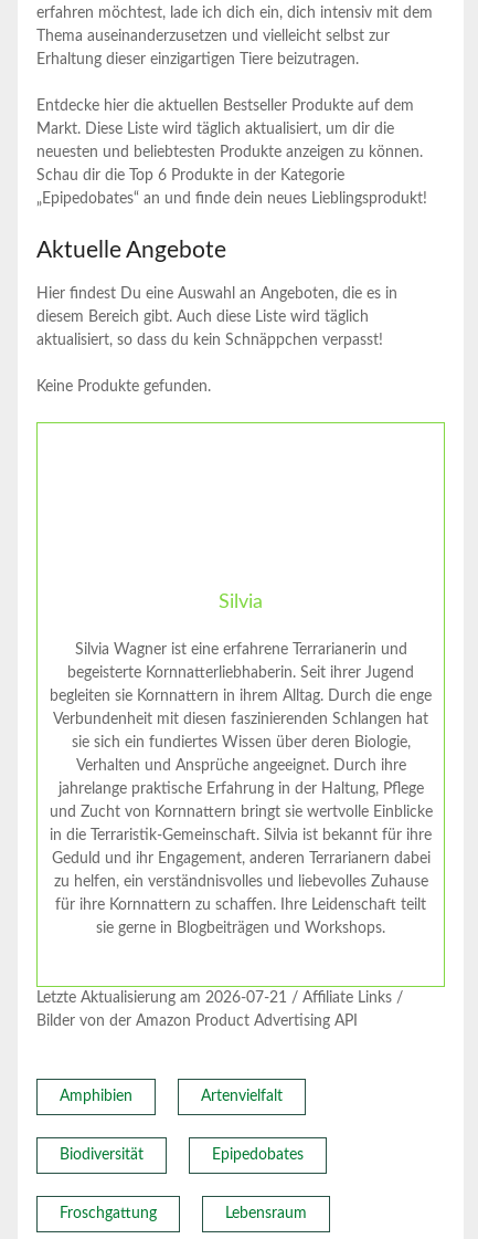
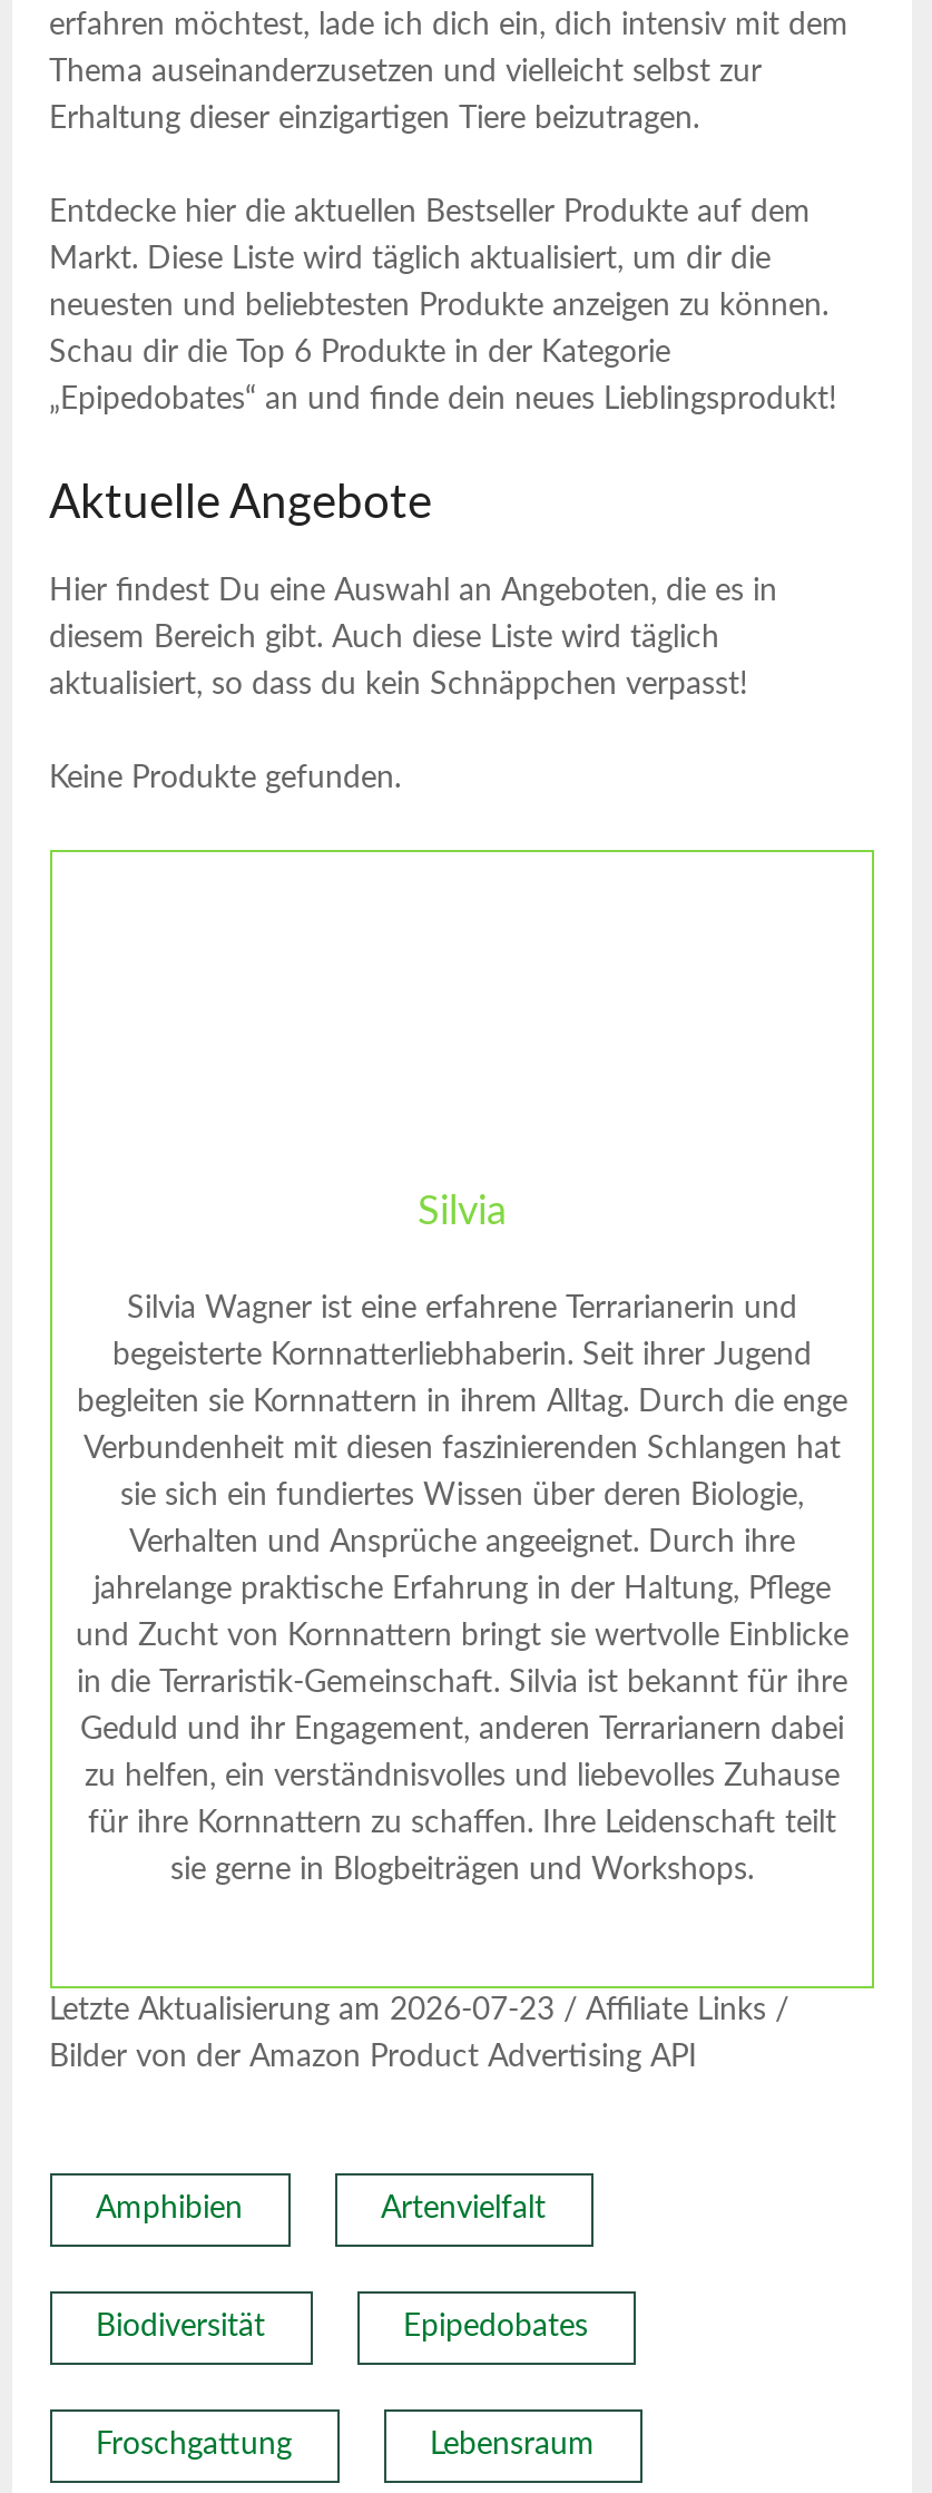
[36,990,402,1005] Letzte Aktualisierung am 2026-07-21 / Affiliate Links / -> [49,1996,788,2027] Letzte Aktualisierung am 2026-07-23 / Affiliate Links /

